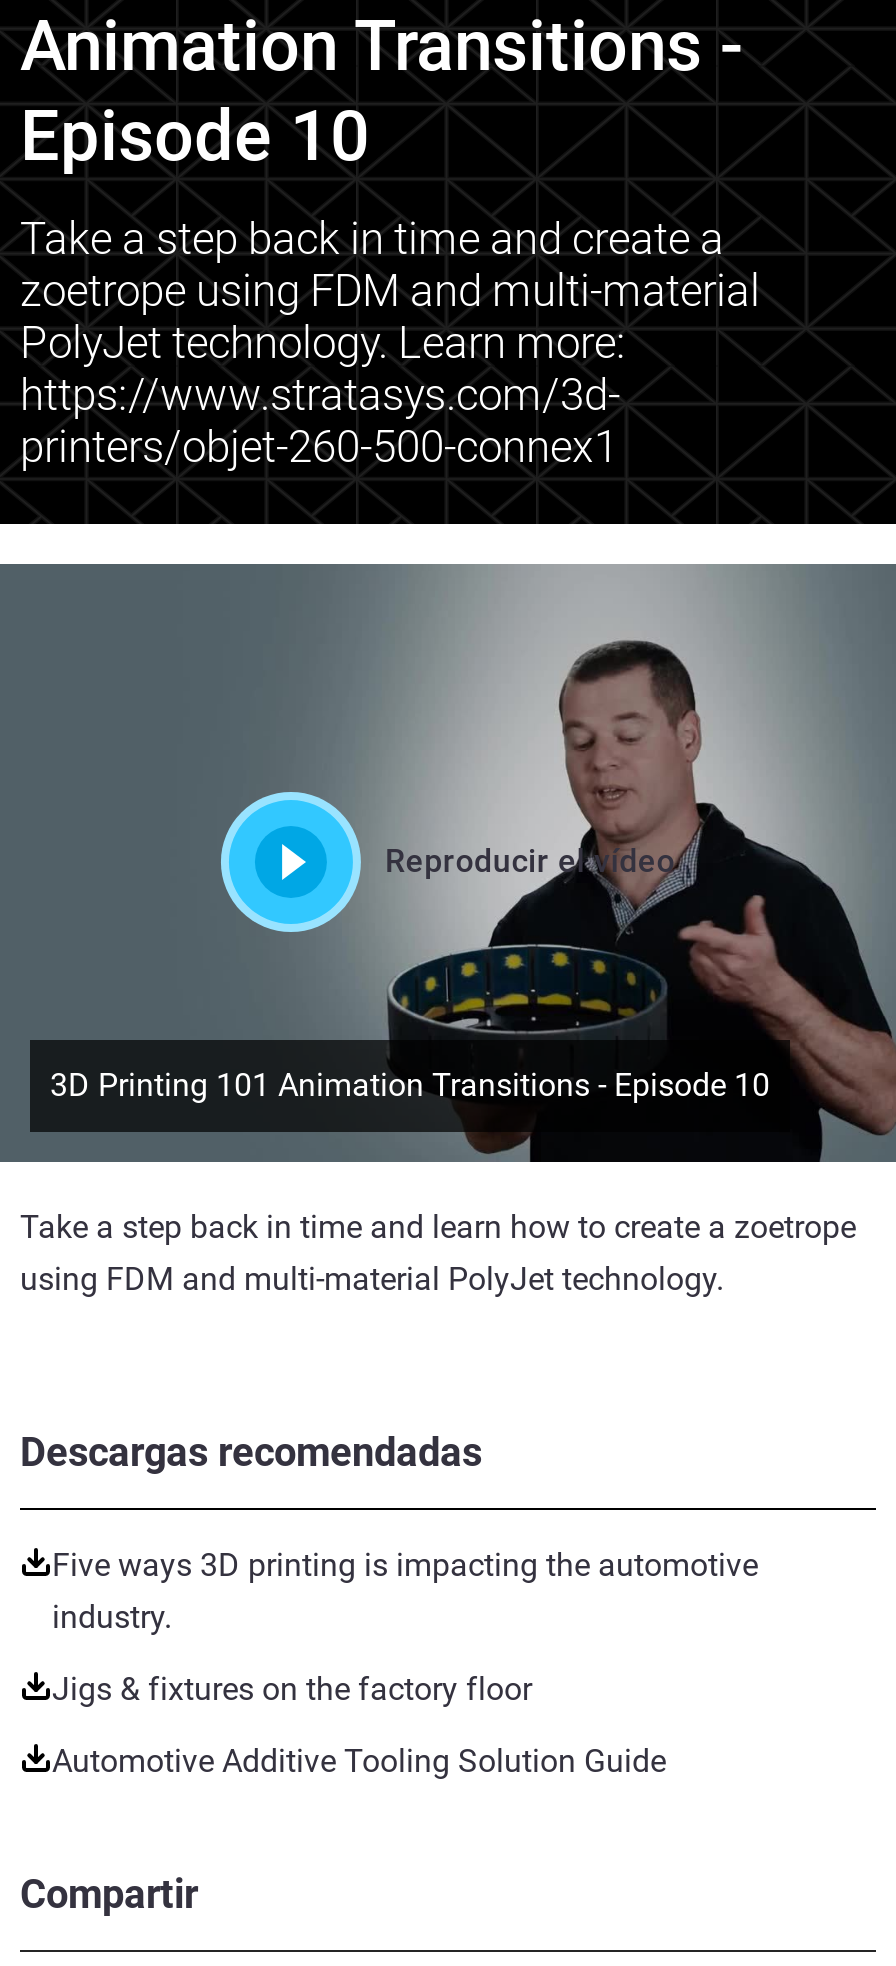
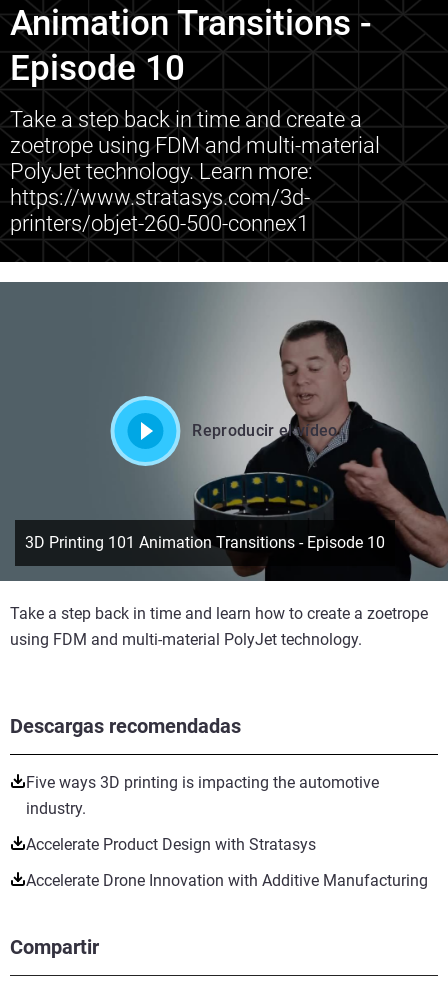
[52,1669,532,1707] Jigs & fixtures on the factory floor -> [26,835,316,854] Accelerate Product Design with Stratasys
[52,1741,666,1779] Automotive Additive Tooling Solution Guide -> [26,871,428,890] Accelerate Drone Innovation with Additive Manufacturing

